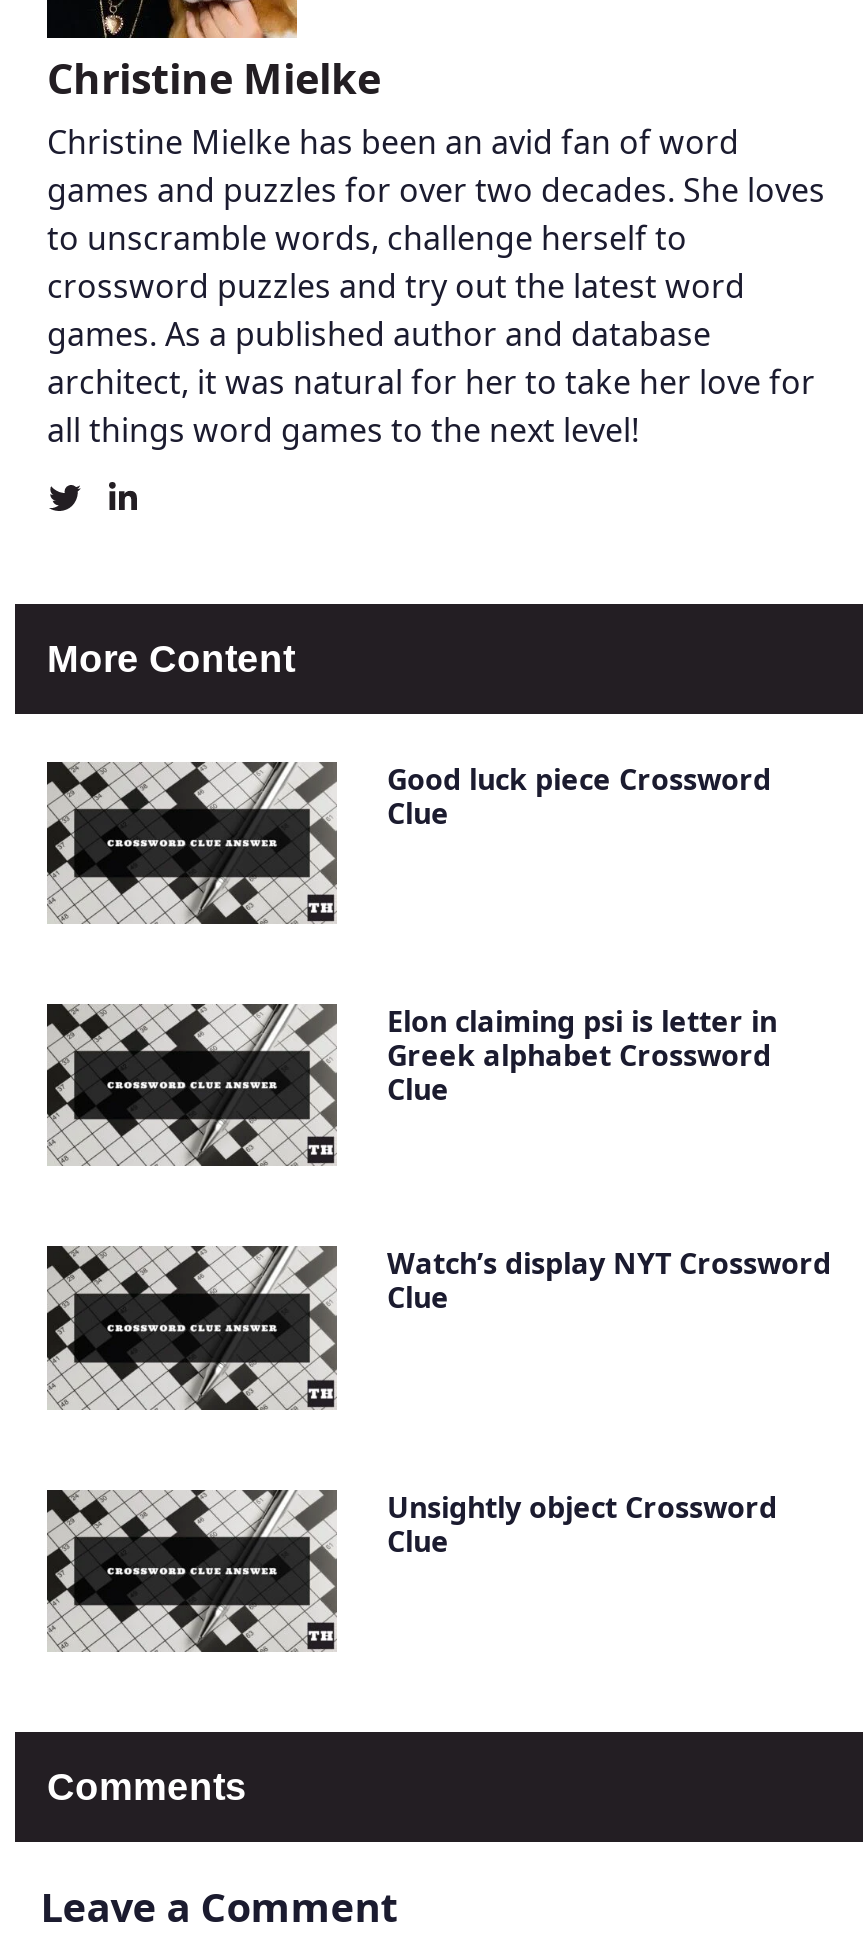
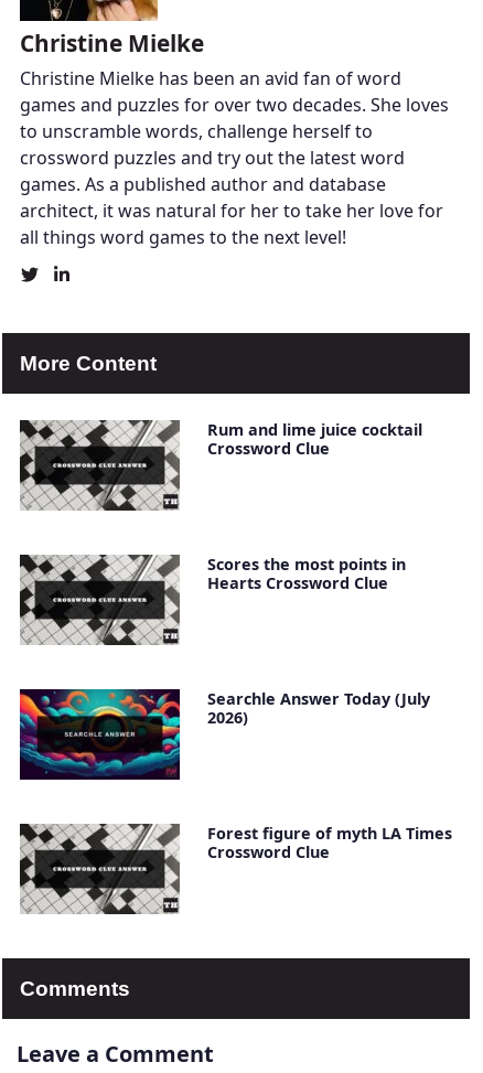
[387,759,771,831] Good luck piece Crossword | Clue -> [207,419,422,458] Rum and lime juice cocktail | Crossword Clue
[387,1002,777,1108] Elon claiming psi is letter in | Greek alphabet Crossword | Clue -> [207,553,406,593] Scores the most points in | Hearts Crossword Clue
[45,1244,831,1412] [image] | Watch’s display NYT Crossword | Clue -> [19,688,430,781] [image] | Searchle Answer Today (July | 2026)
[387,1487,777,1559] Unsightly object Crossword | Clue -> [207,822,452,862] Forest figure of myth LA Times | Crossword Clue

